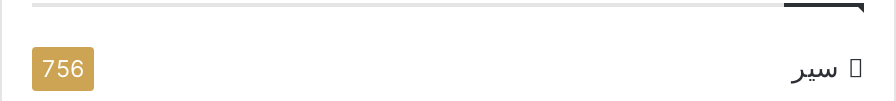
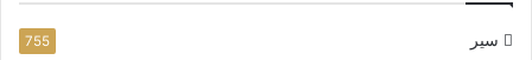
[42,55,84,83] 756 -> [25,33,50,50] 755

